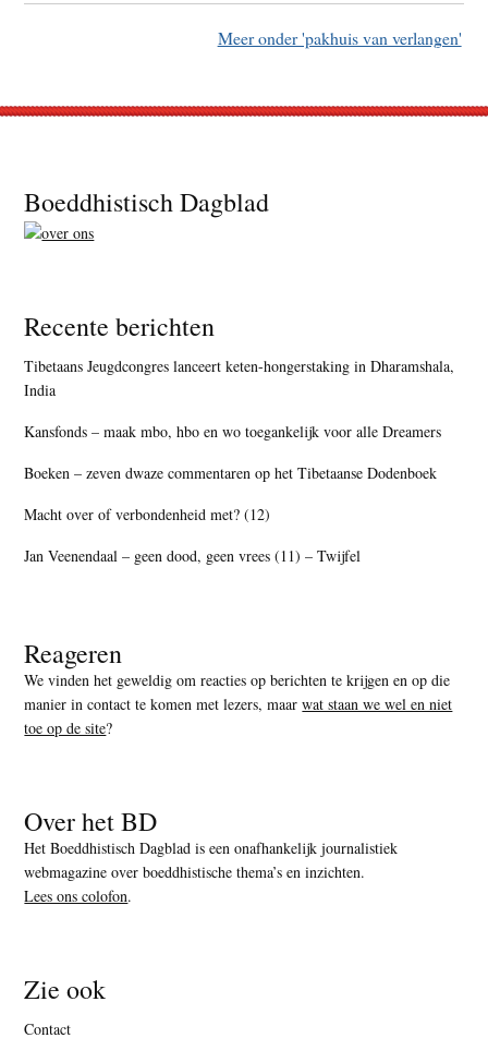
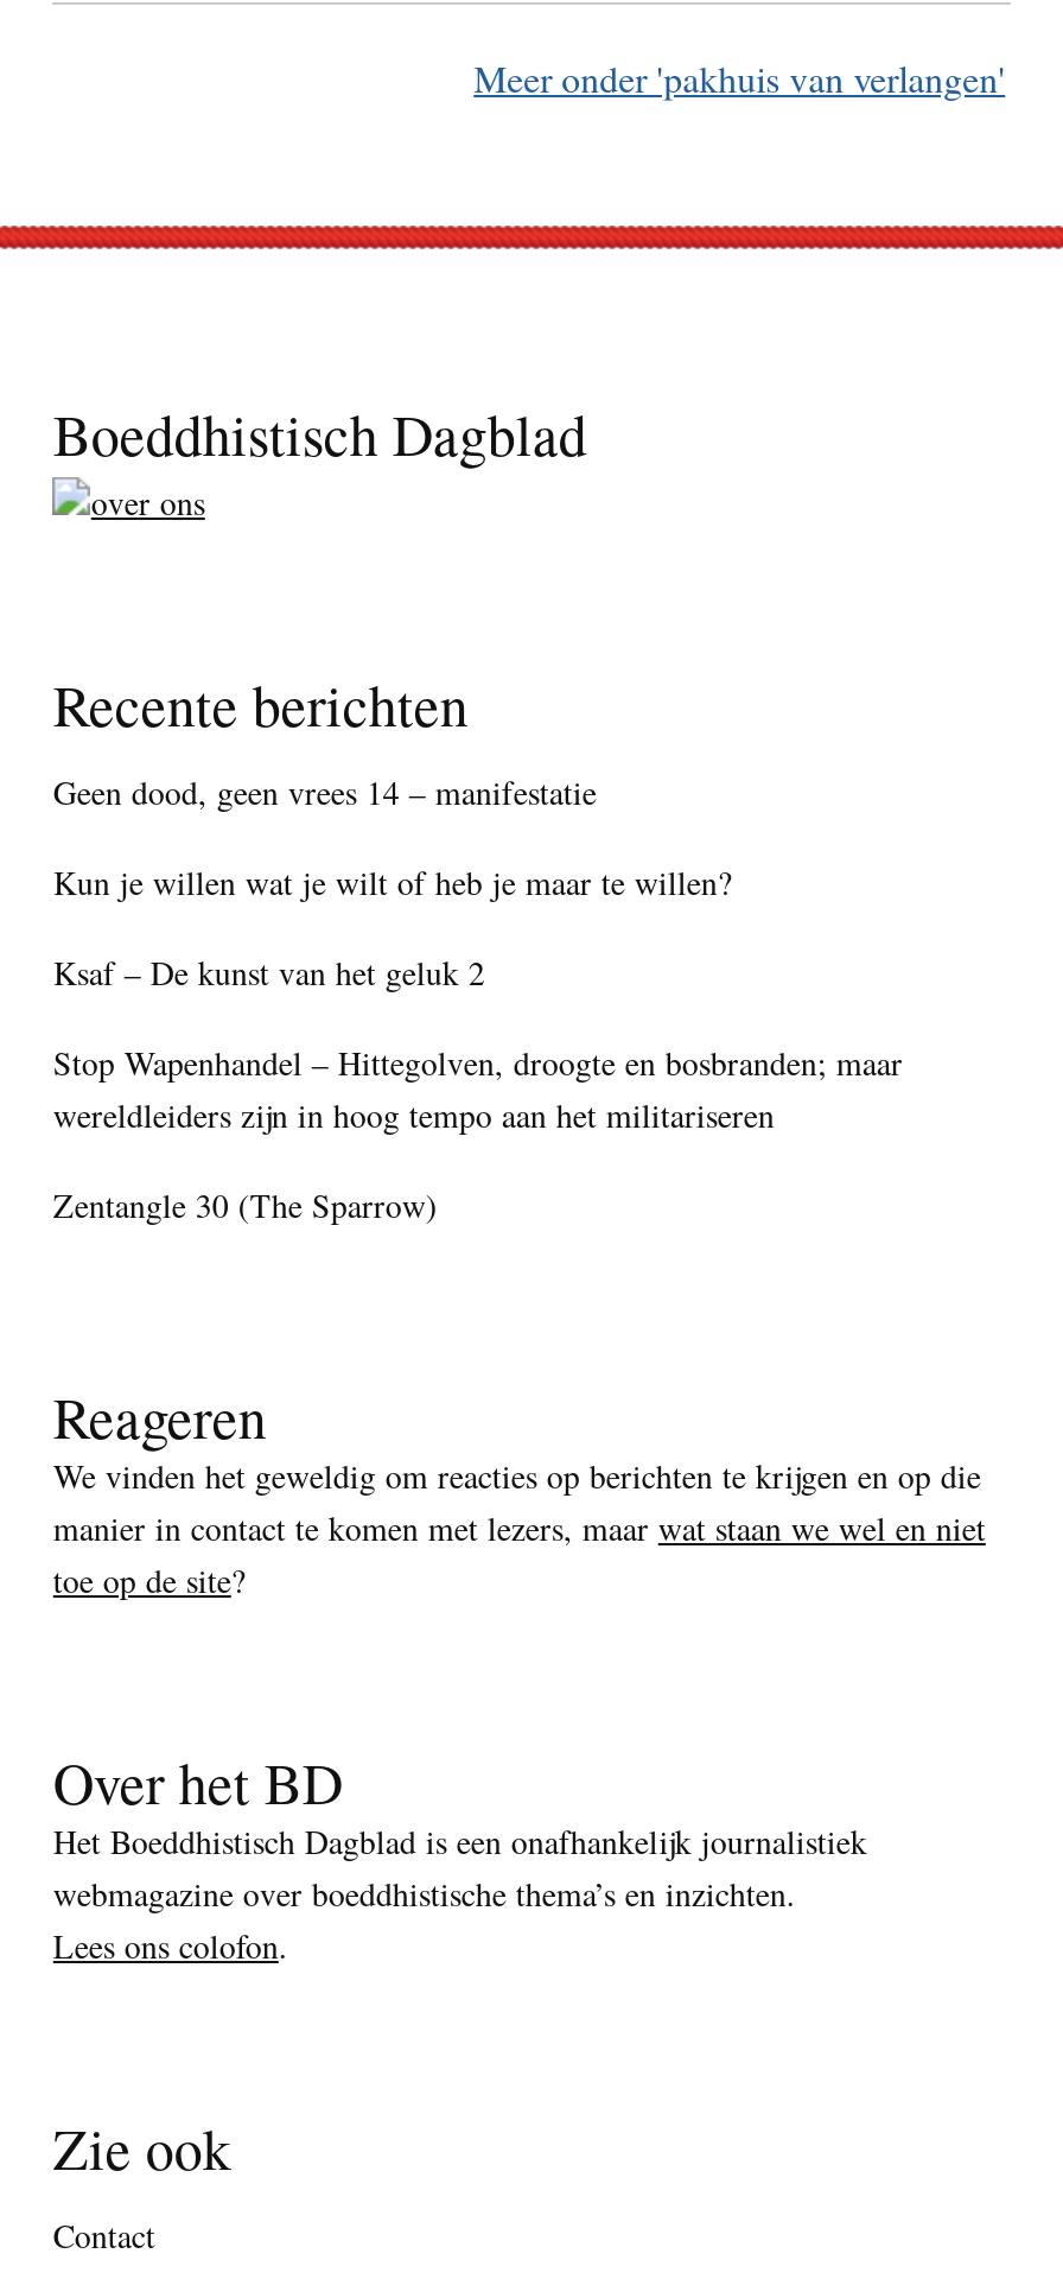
[24,355,455,400] Tibetaans Jeugdcongres lanceert keten-hongerstaking in Dharamshala, | India -> [53,769,597,814] Geen dood, geen vrees 14 – manifestatie
[24,421,442,441] Kansfonds – maak mbo, hbo en wo toegankelijk voor alle Dreamers -> [53,859,732,904] Kun je willen wat je wilt of heb je maar te willen?
[24,462,437,483] Boeken – zeven dwaze commentaren op het Tibetaanse Dodenboek -> [53,949,485,994] Ksaf – De kunst van het geluk 2
[24,504,271,524] Macht over of verbondenheid met? (12) -> [53,1039,903,1137] Stop Wapenhandel – Hittegolven, droogte en bosbranden; maar | wereldleiders zijn in hoog tempo aan het militariseren
[24,545,361,566] Jan Veenendaal – geen dood, geen vrees (11) – Twijfel -> [53,1182,438,1227] Zentangle 30 (The Sparrow)

